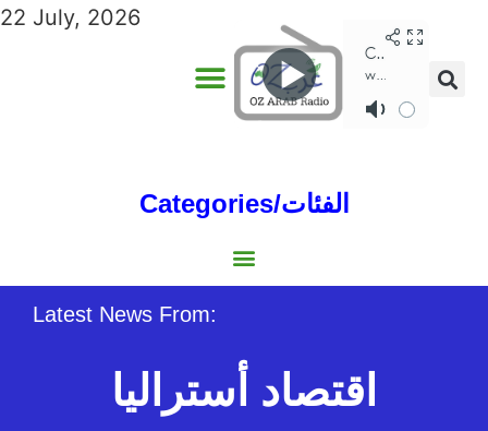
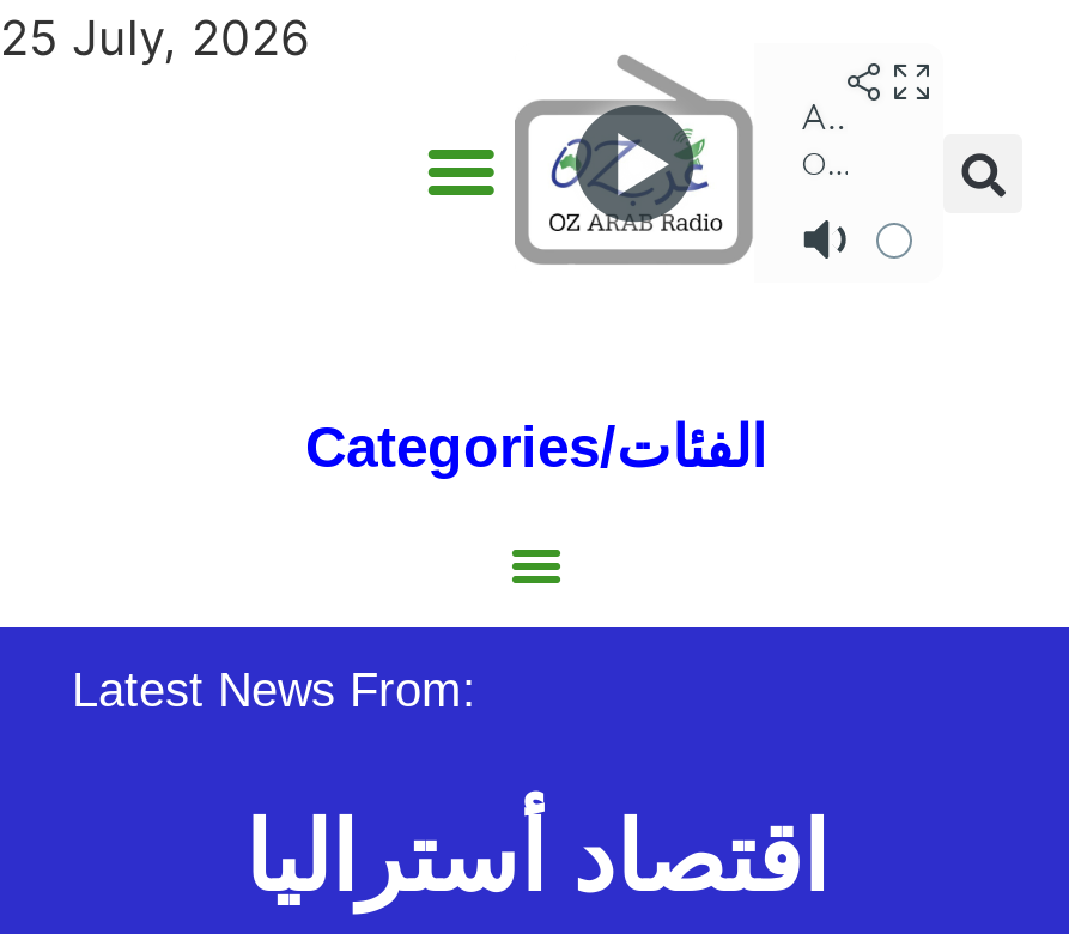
[0,4,141,31] 22 July, 2026 -> [0,10,309,67] 25 July, 2026

